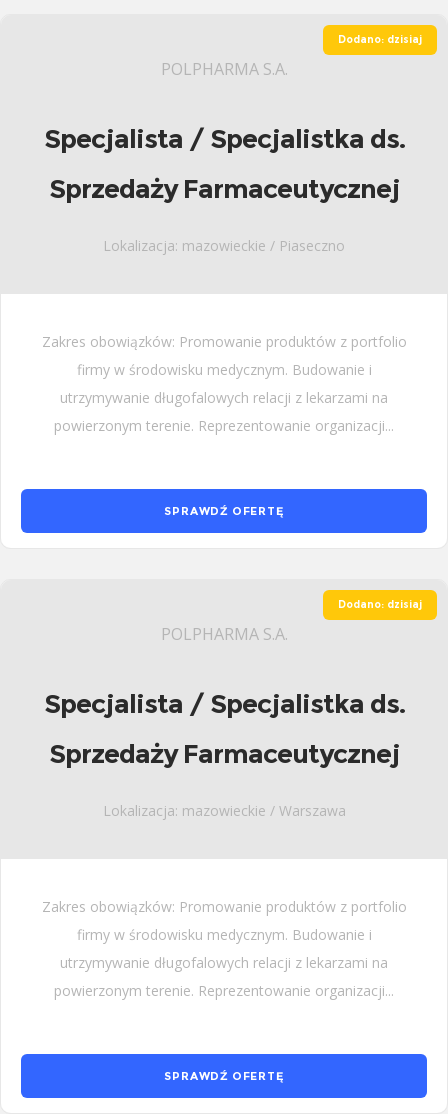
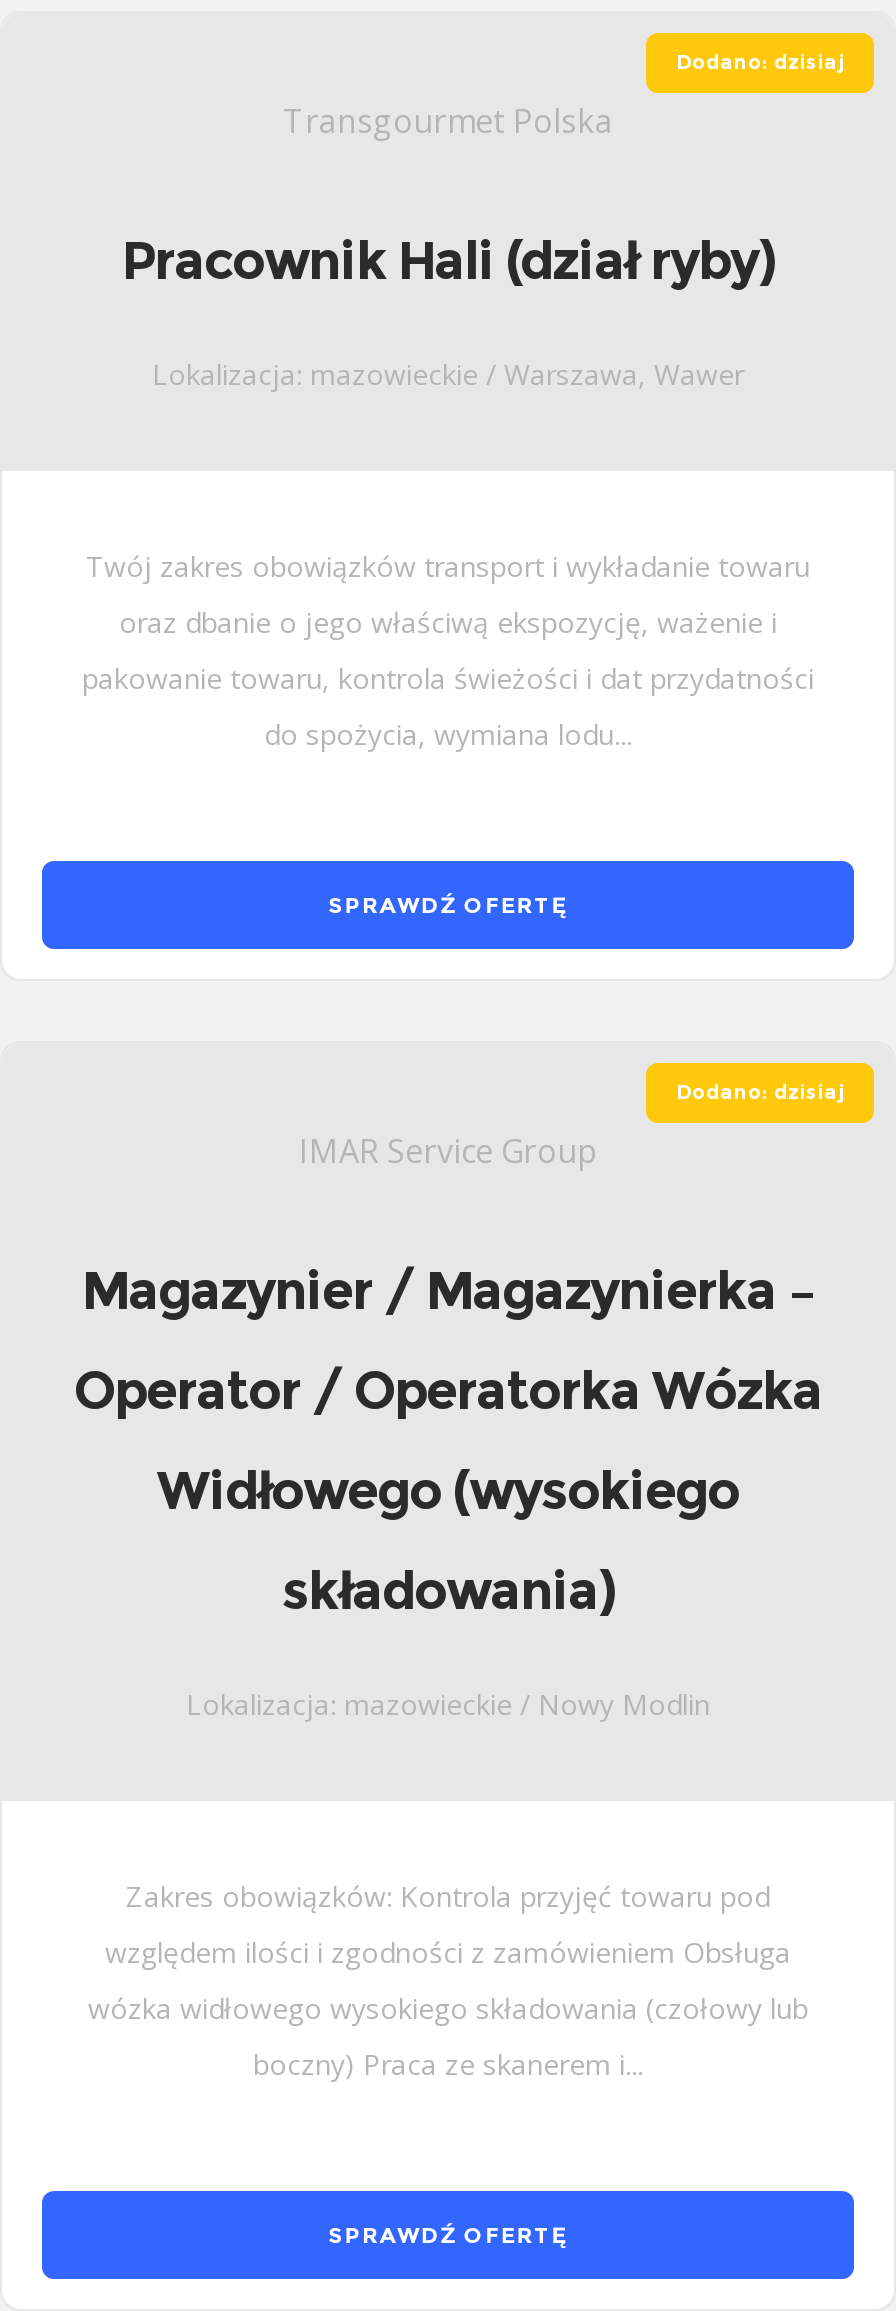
[43,58,404,255] POLPHARMA S.A. | Specjalista / Specjalistka ds. | Sprzedaży Farmaceutycznej | Lokalizacja: mazowieckie / Piaseczno -> [122,99,774,393] Transgourmet Polska | Pracownik Hali (dział ryby) | Lokalizacja: mazowieckie / Warszawa, Wawer
[41,332,406,435] Zakres obowiązków: Promowanie produktów z portfolio | firmy w środowisku medycznym. Budowanie i | utrzymywanie długofalowych relacji z lekarzami na | powierzonym terenie. Reprezentowanie organizacji... -> [82,547,814,753] Twój zakres obowiązków transport i wykładanie towaru | oraz dbanie o jego właściwą ekspozycję, ważenie i | pakowanie towaru, kontrola świeżości i dat przydatności | do spożycia, wymiana lodu...
moved [164,504,422,611] -> [329,891,844,1105]: SPRAWDŹ OFERTĘ | Dodano: dzisiaj
[43,623,404,820] POLPHARMA S.A. | Specjalista / Specjalistka ds. | Sprzedaży Farmaceutycznej | Lokalizacja: mazowieckie / Warszawa -> [74,1129,822,1723] IMAR Service Group | Magazynier / Magazynierka – | Operator / Operatorka Wózka | Widłowego (wysokiego | składowania) | Lokalizacja: mazowieckie / Nowy Modlin
[41,897,406,1000] Zakres obowiązków: Promowanie produktów z portfolio | firmy w środowisku medycznym. Budowanie i | utrzymywanie długofalowych relacji z lekarzami na | powierzonym terenie. Reprezentowanie organizacji... -> [88,1877,808,2083] Zakres obowiązków: Kontrola przyjęć towaru pod | względem ilości i zgodności z zamówieniem Obsługa | wózka widłowego wysokiego składowania (czołowy lub | boczny) Praca ze skanerem i...

